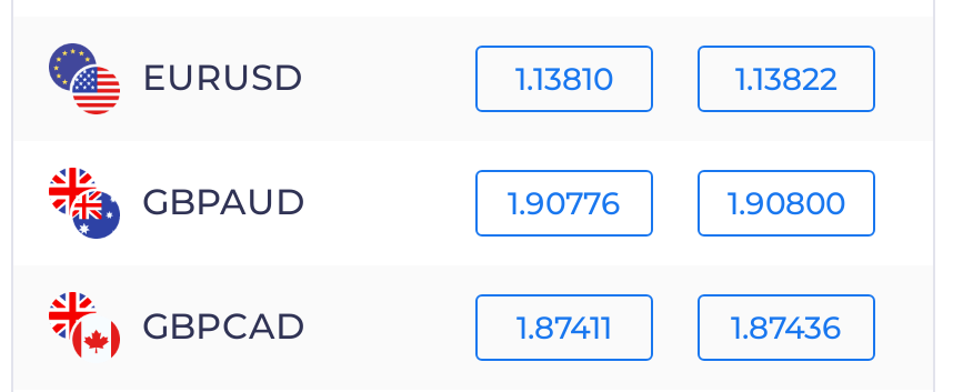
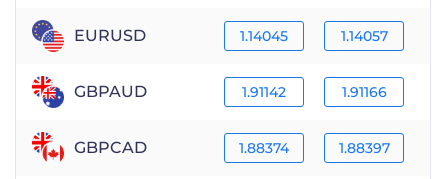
[515,59,613,99] 1.13810 -> [240,27,288,45] 1.14045
[735,59,837,99] 1.13822 -> [340,27,387,45] 1.14057
[508,183,621,223] 1.90776 -> [242,83,286,101] 1.91142
[728,183,845,223] 1.90800 -> [341,83,386,101] 1.91166
[516,308,612,348] 1.87411 -> [239,139,289,157] 1.88374
[731,308,842,348] 1.87436 -> [338,139,389,157] 1.88397

